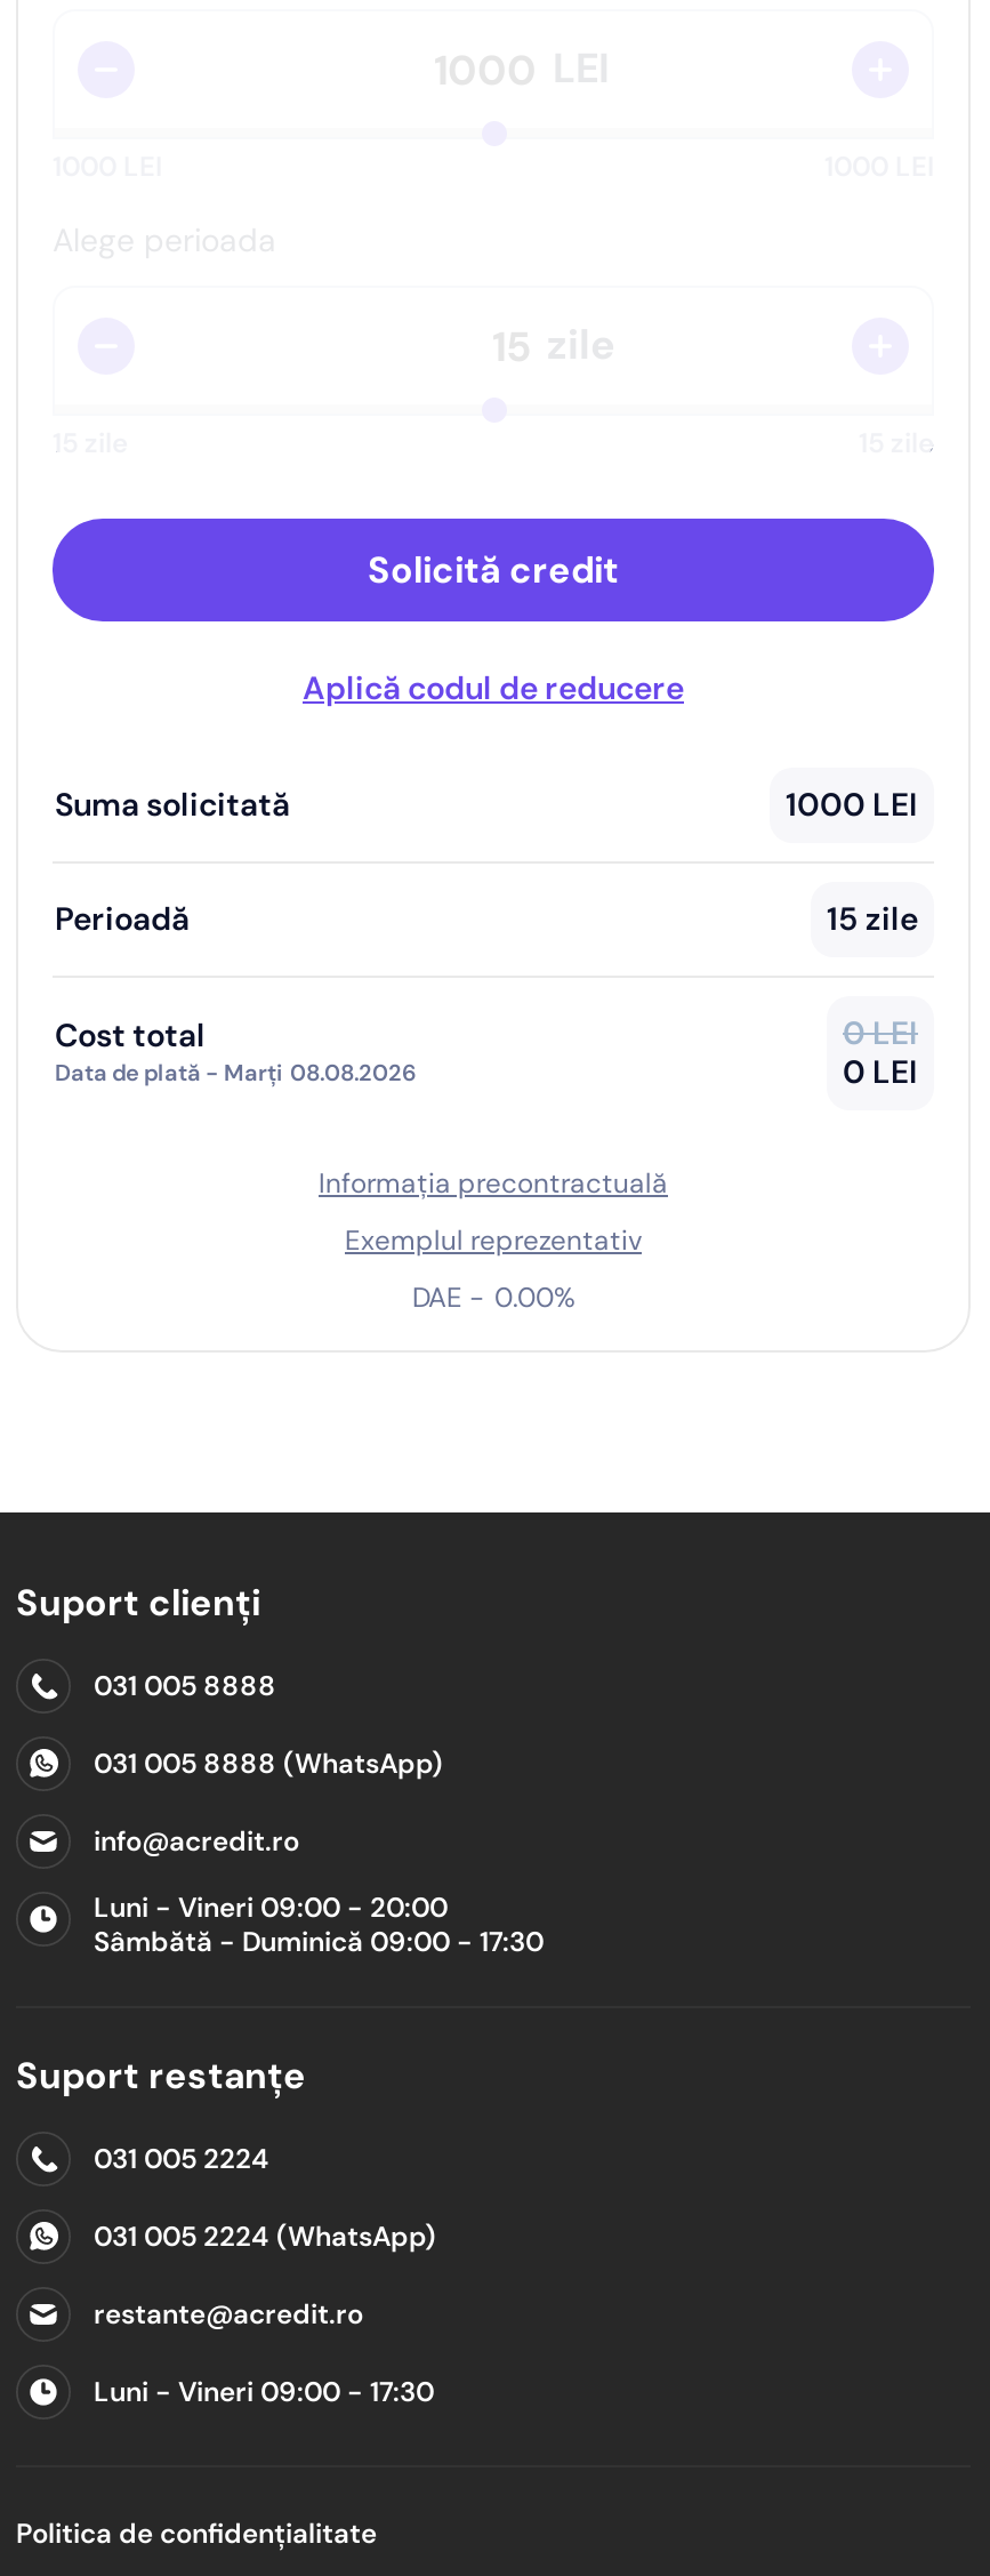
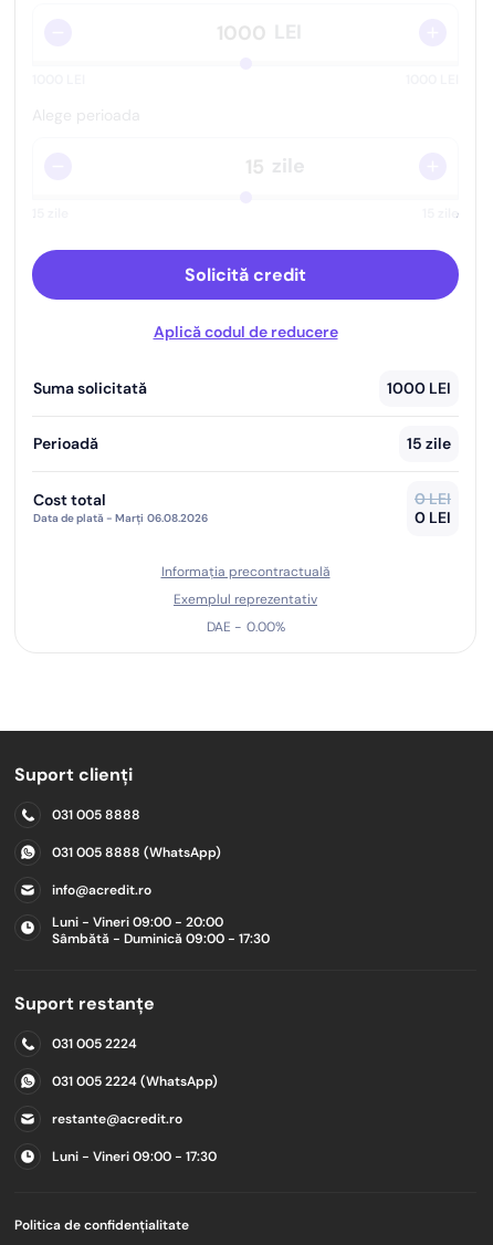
[55,1058,416,1088] Data de plată - Marţi 08.08.2026 -> [33,511,208,525] Data de plată - Marţi 06.08.2026

